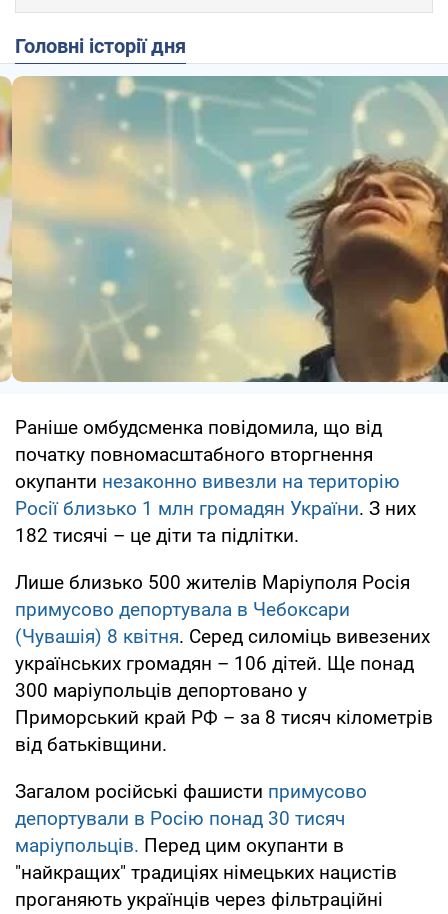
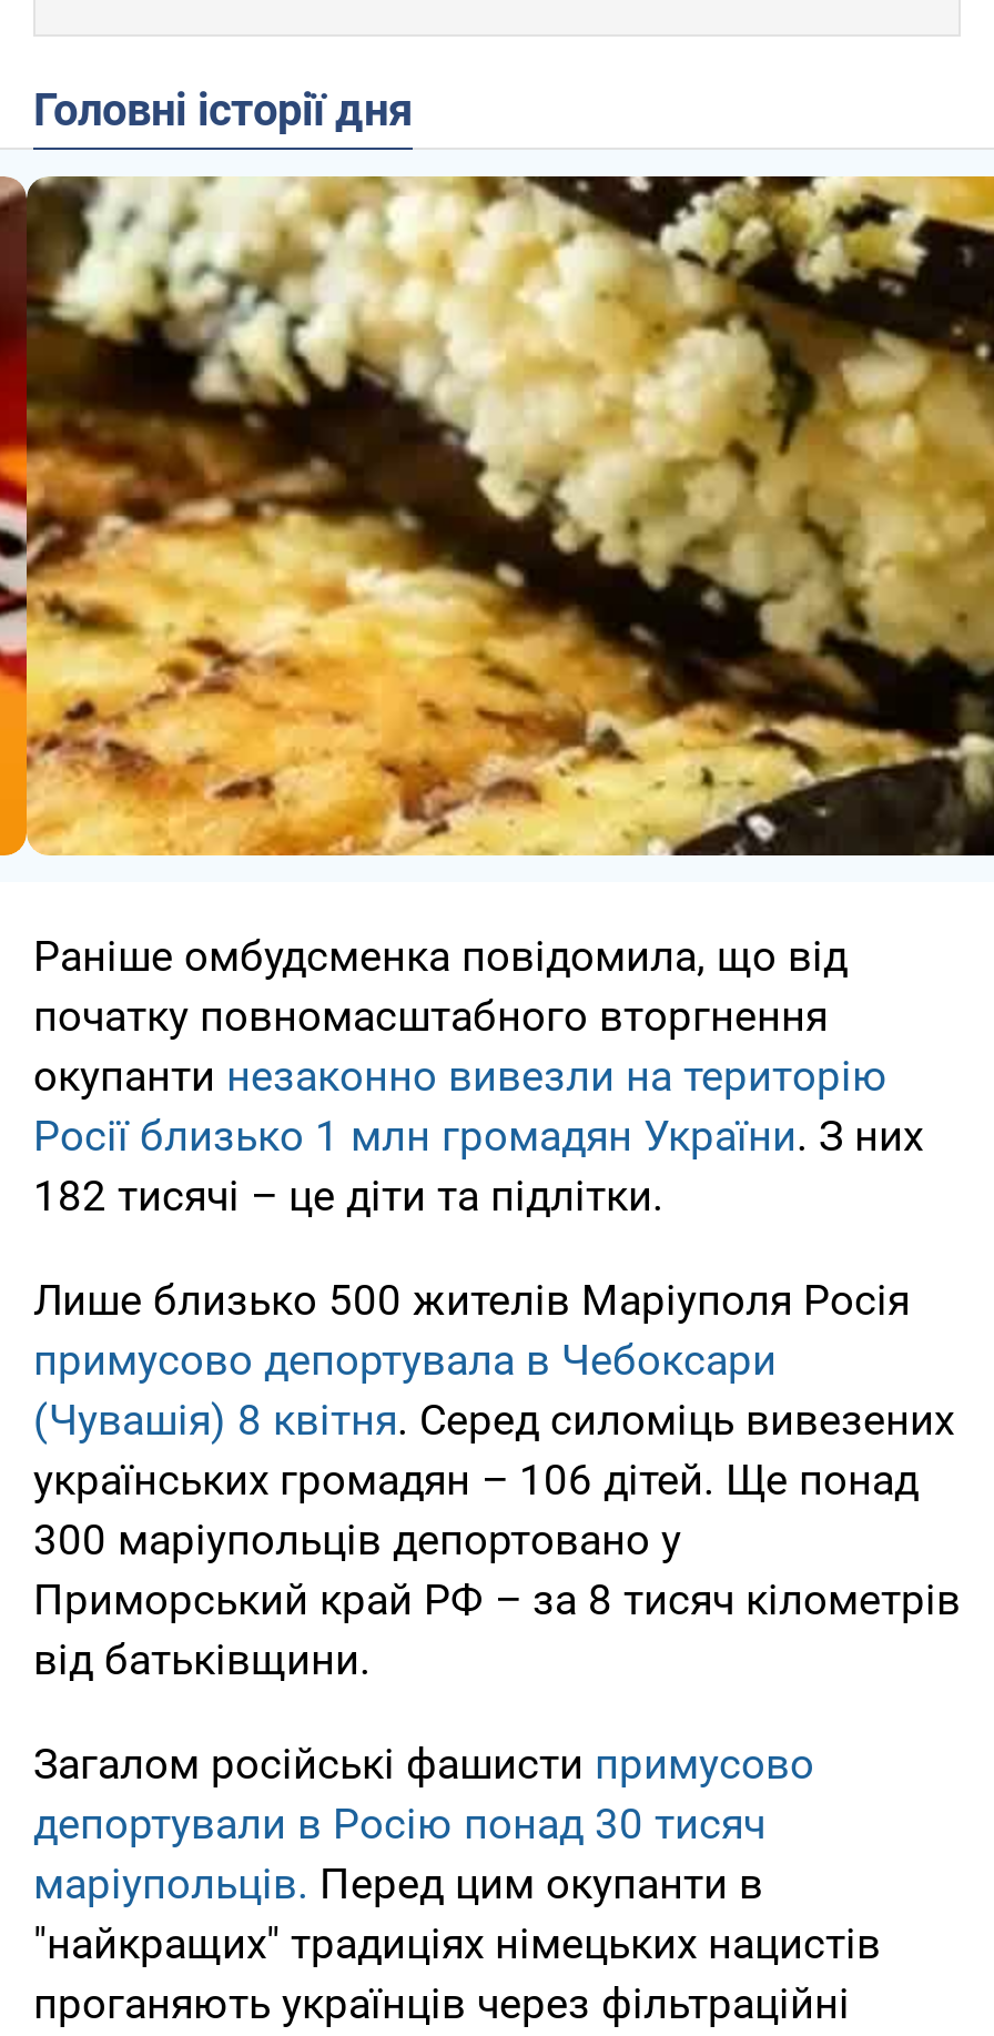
[3,75,445,383] [image] -> [7,174,987,858] [image]

